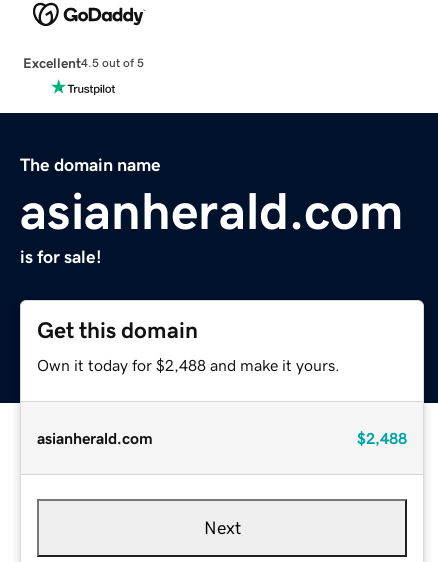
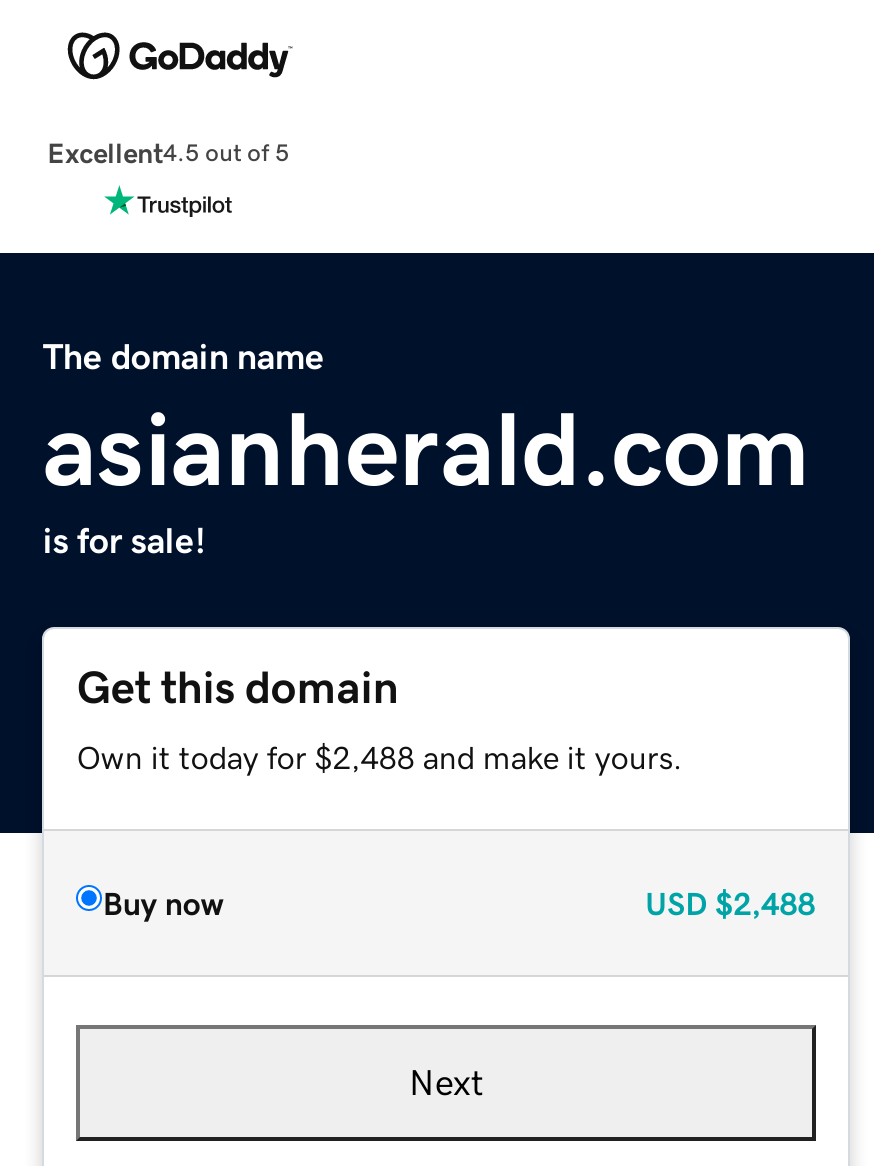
[37,430,407,446] asianherald.com | $2,488 -> [103,886,815,918] Buy now | USD $2,488

